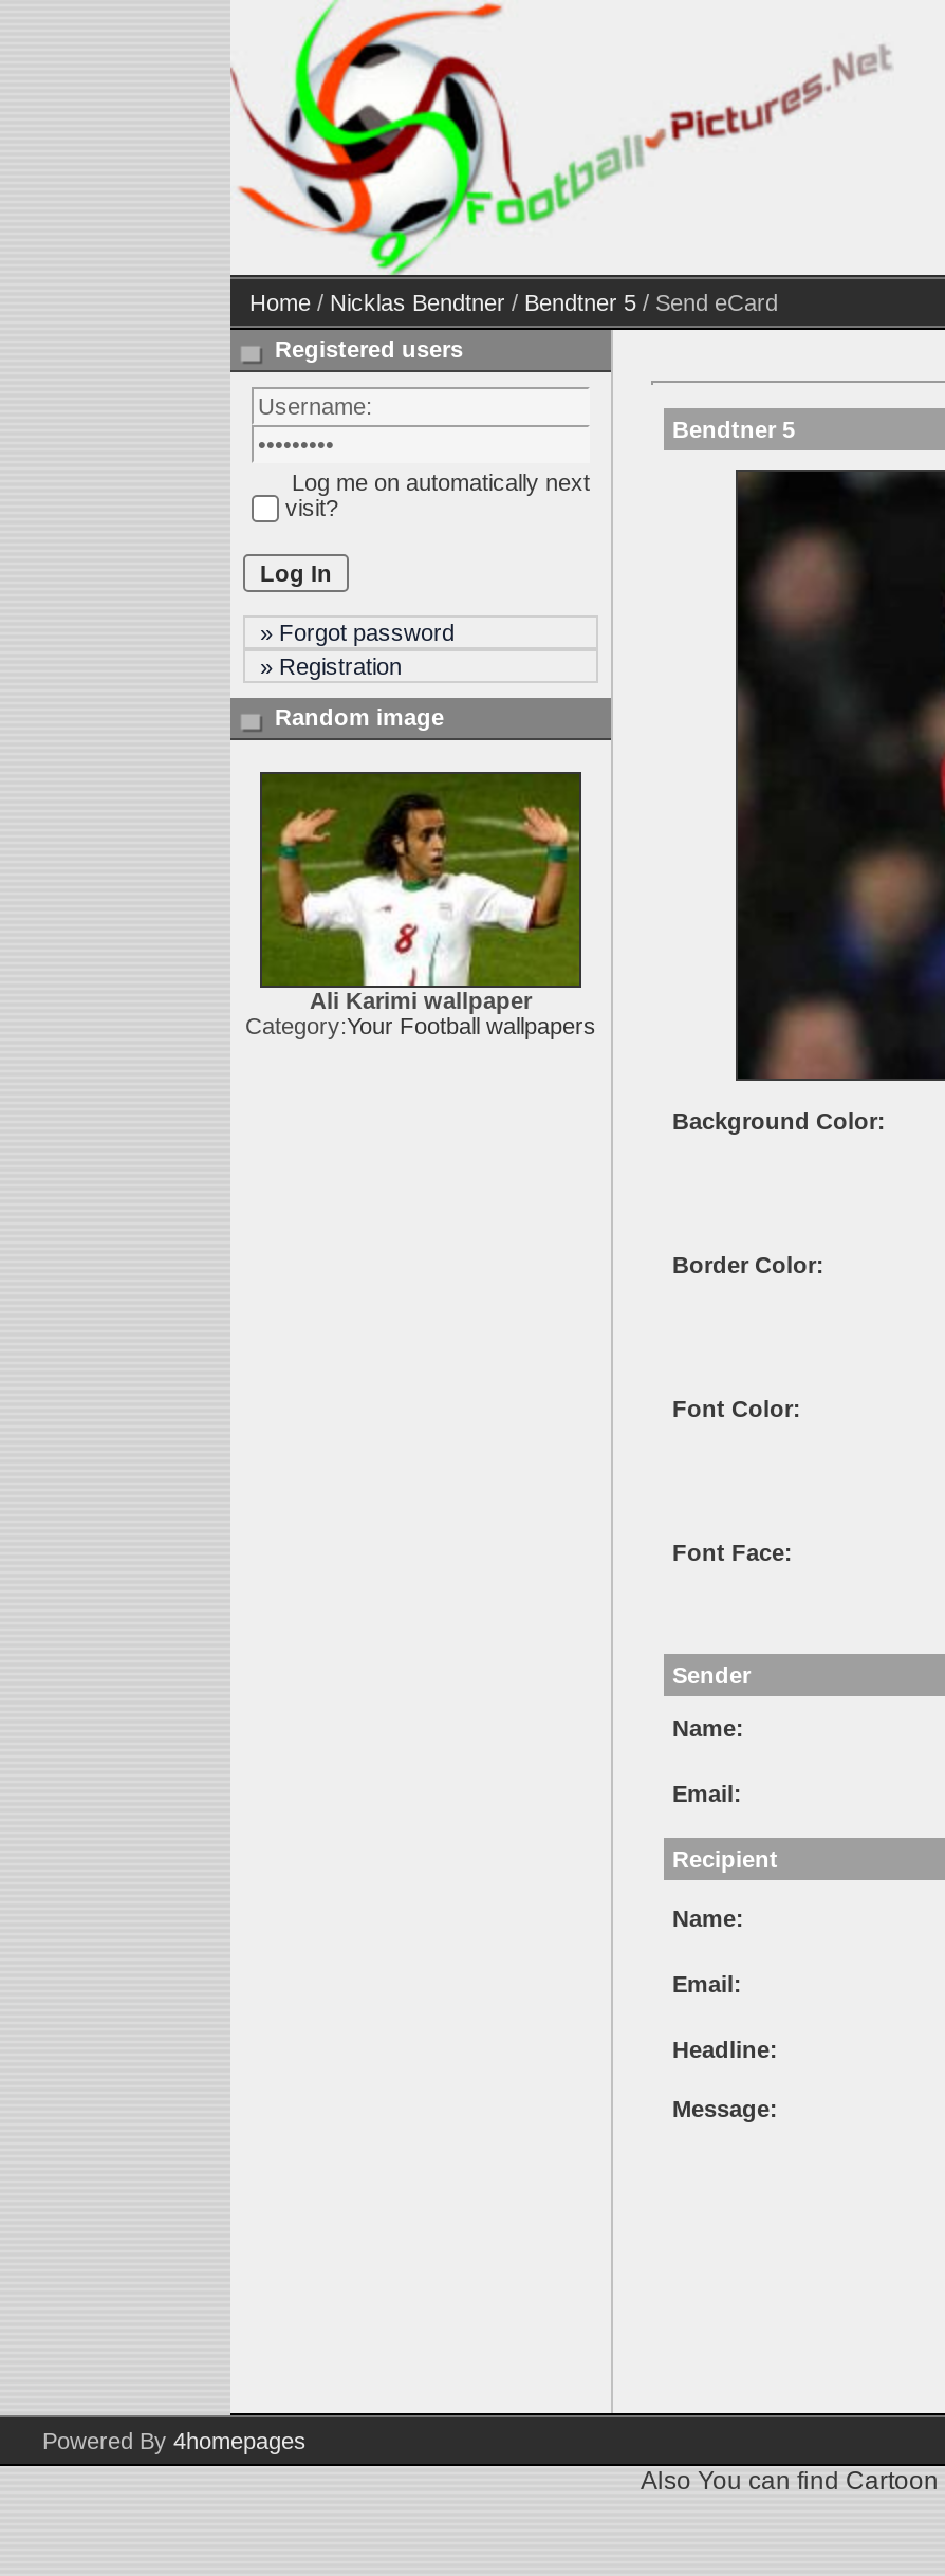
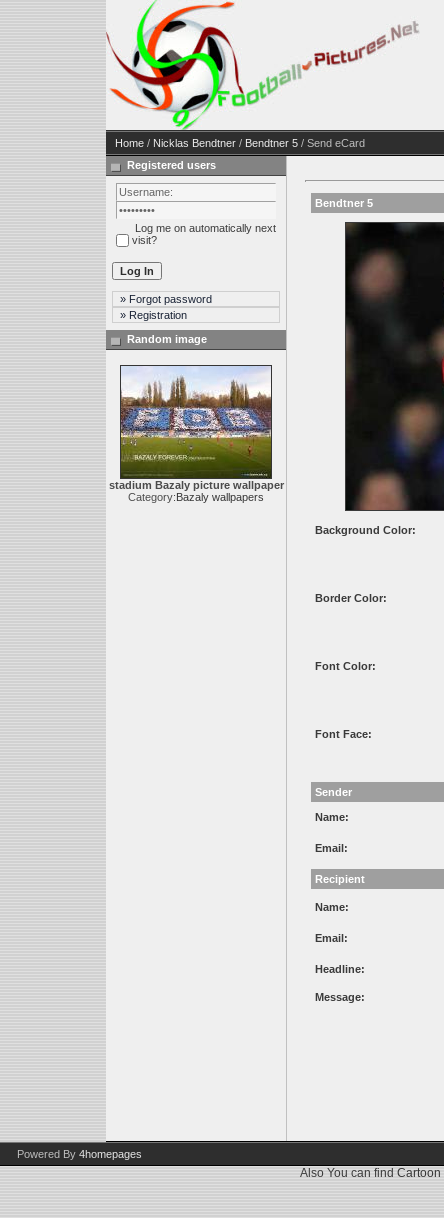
[245,772,596,1038] [image] | Ali Karimi wallpaper | Category:Your Football wallpapers -> [108,365,283,503] [image] | stadium Bazaly picture wallpaper | Category:Bazaly wallpapers

